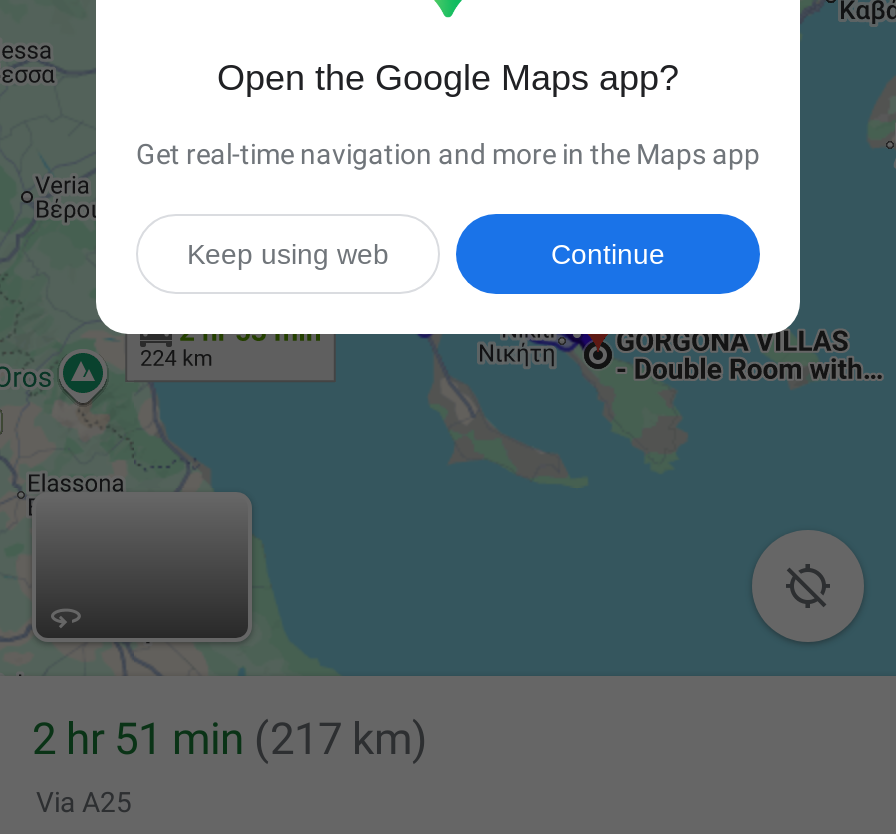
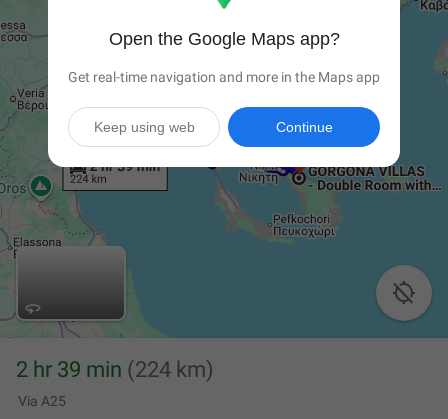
[32,714,428,764] 2 hr 51 min (217 km) -> [16,357,214,382] 2 hr 39 min (224 km)

